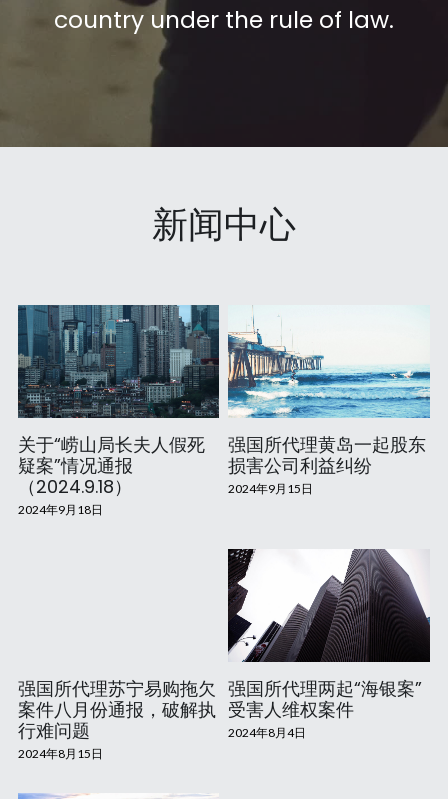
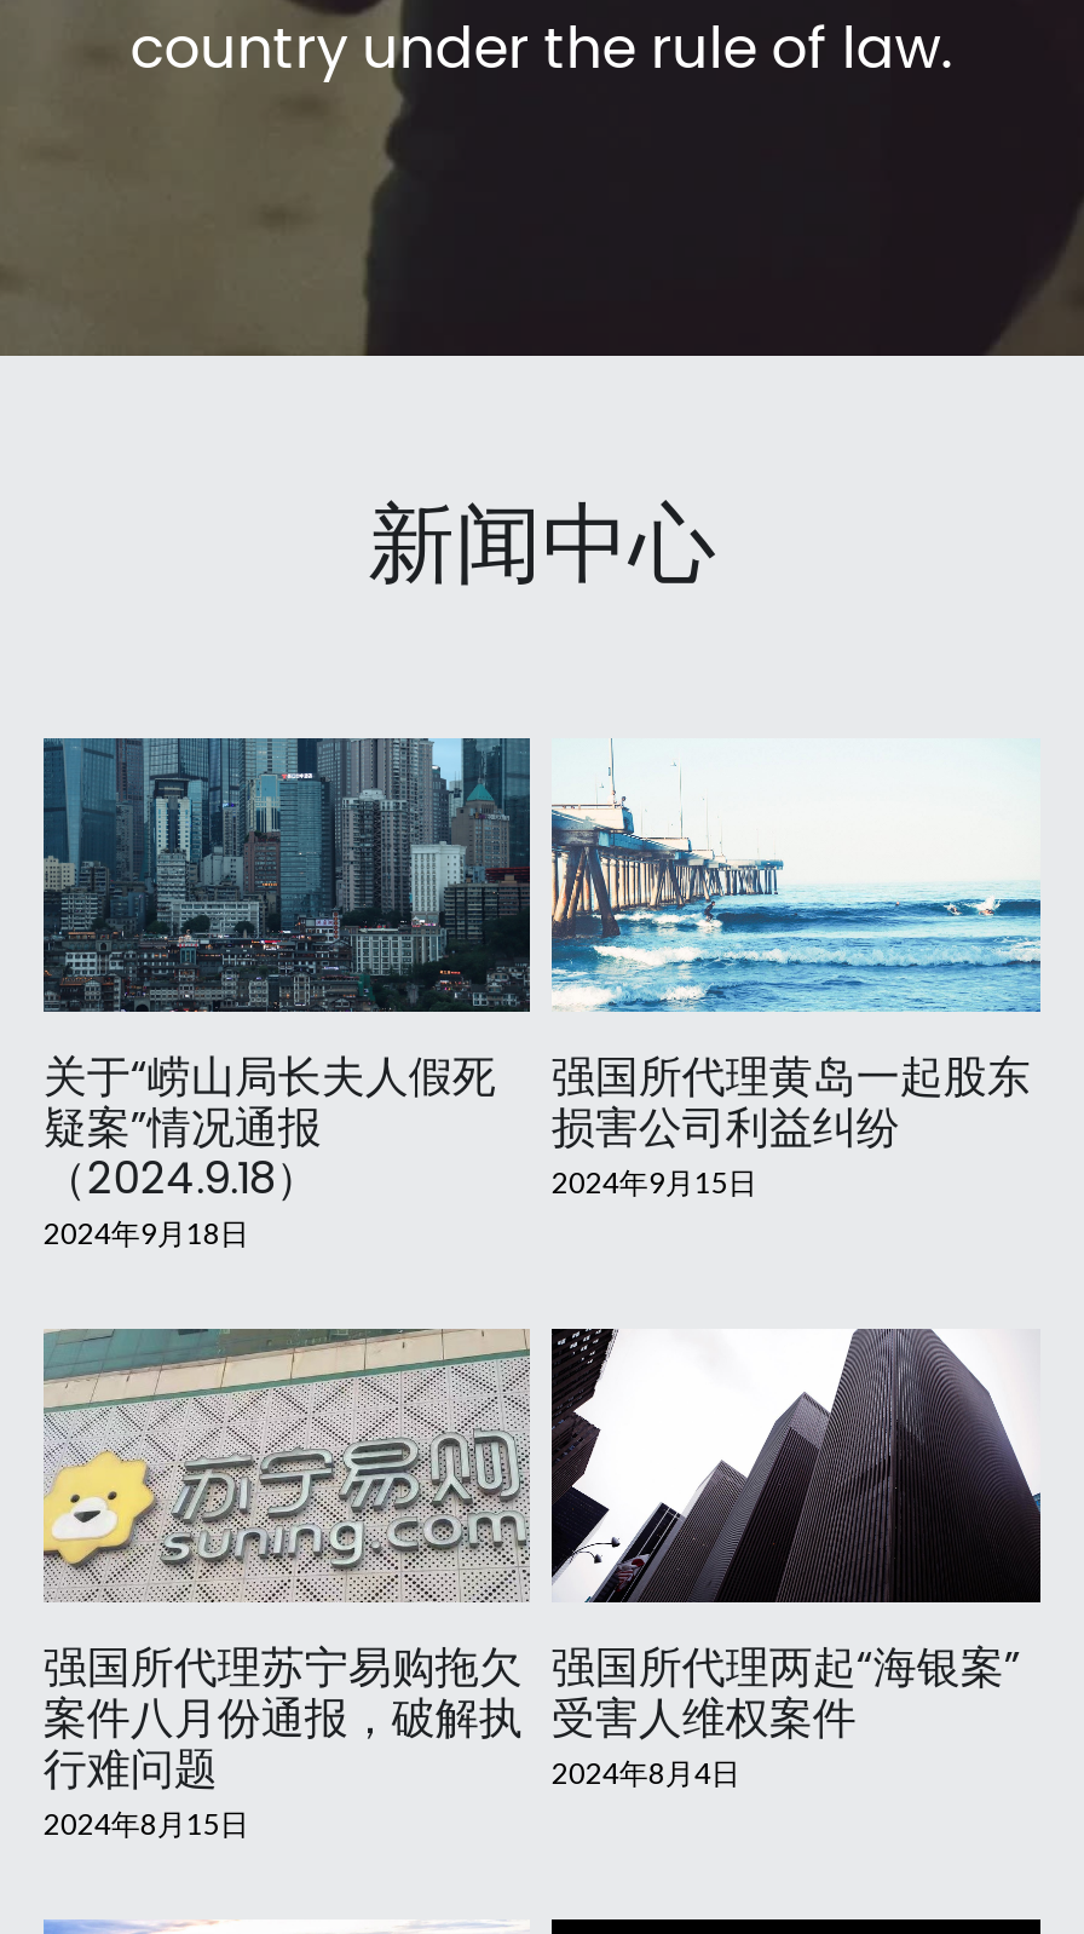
none -> [41,1326,532,1605] [image]

